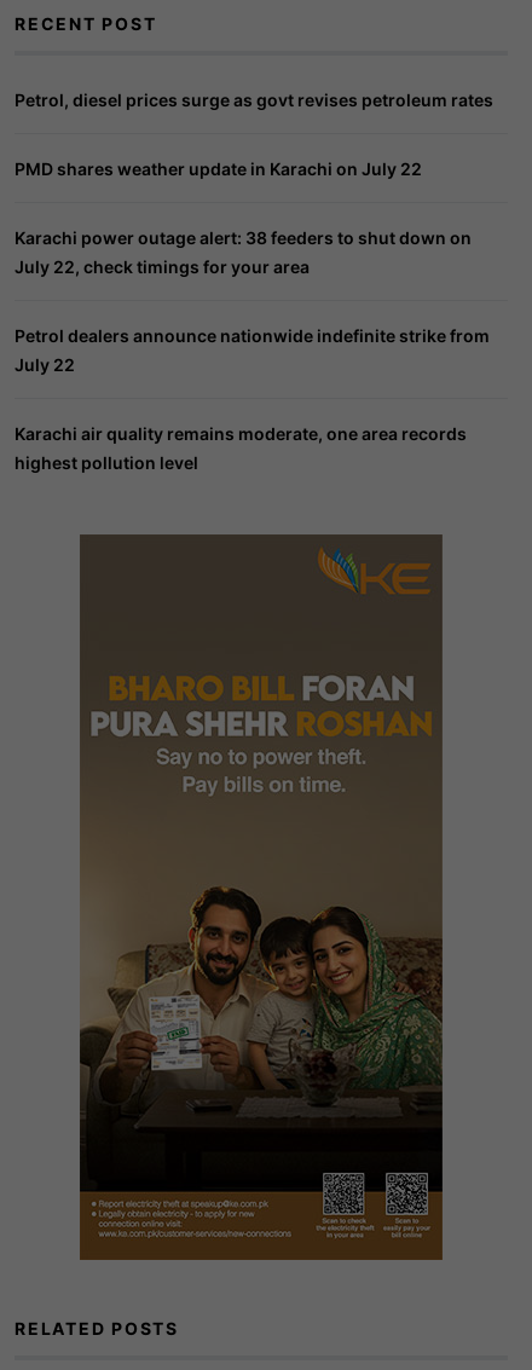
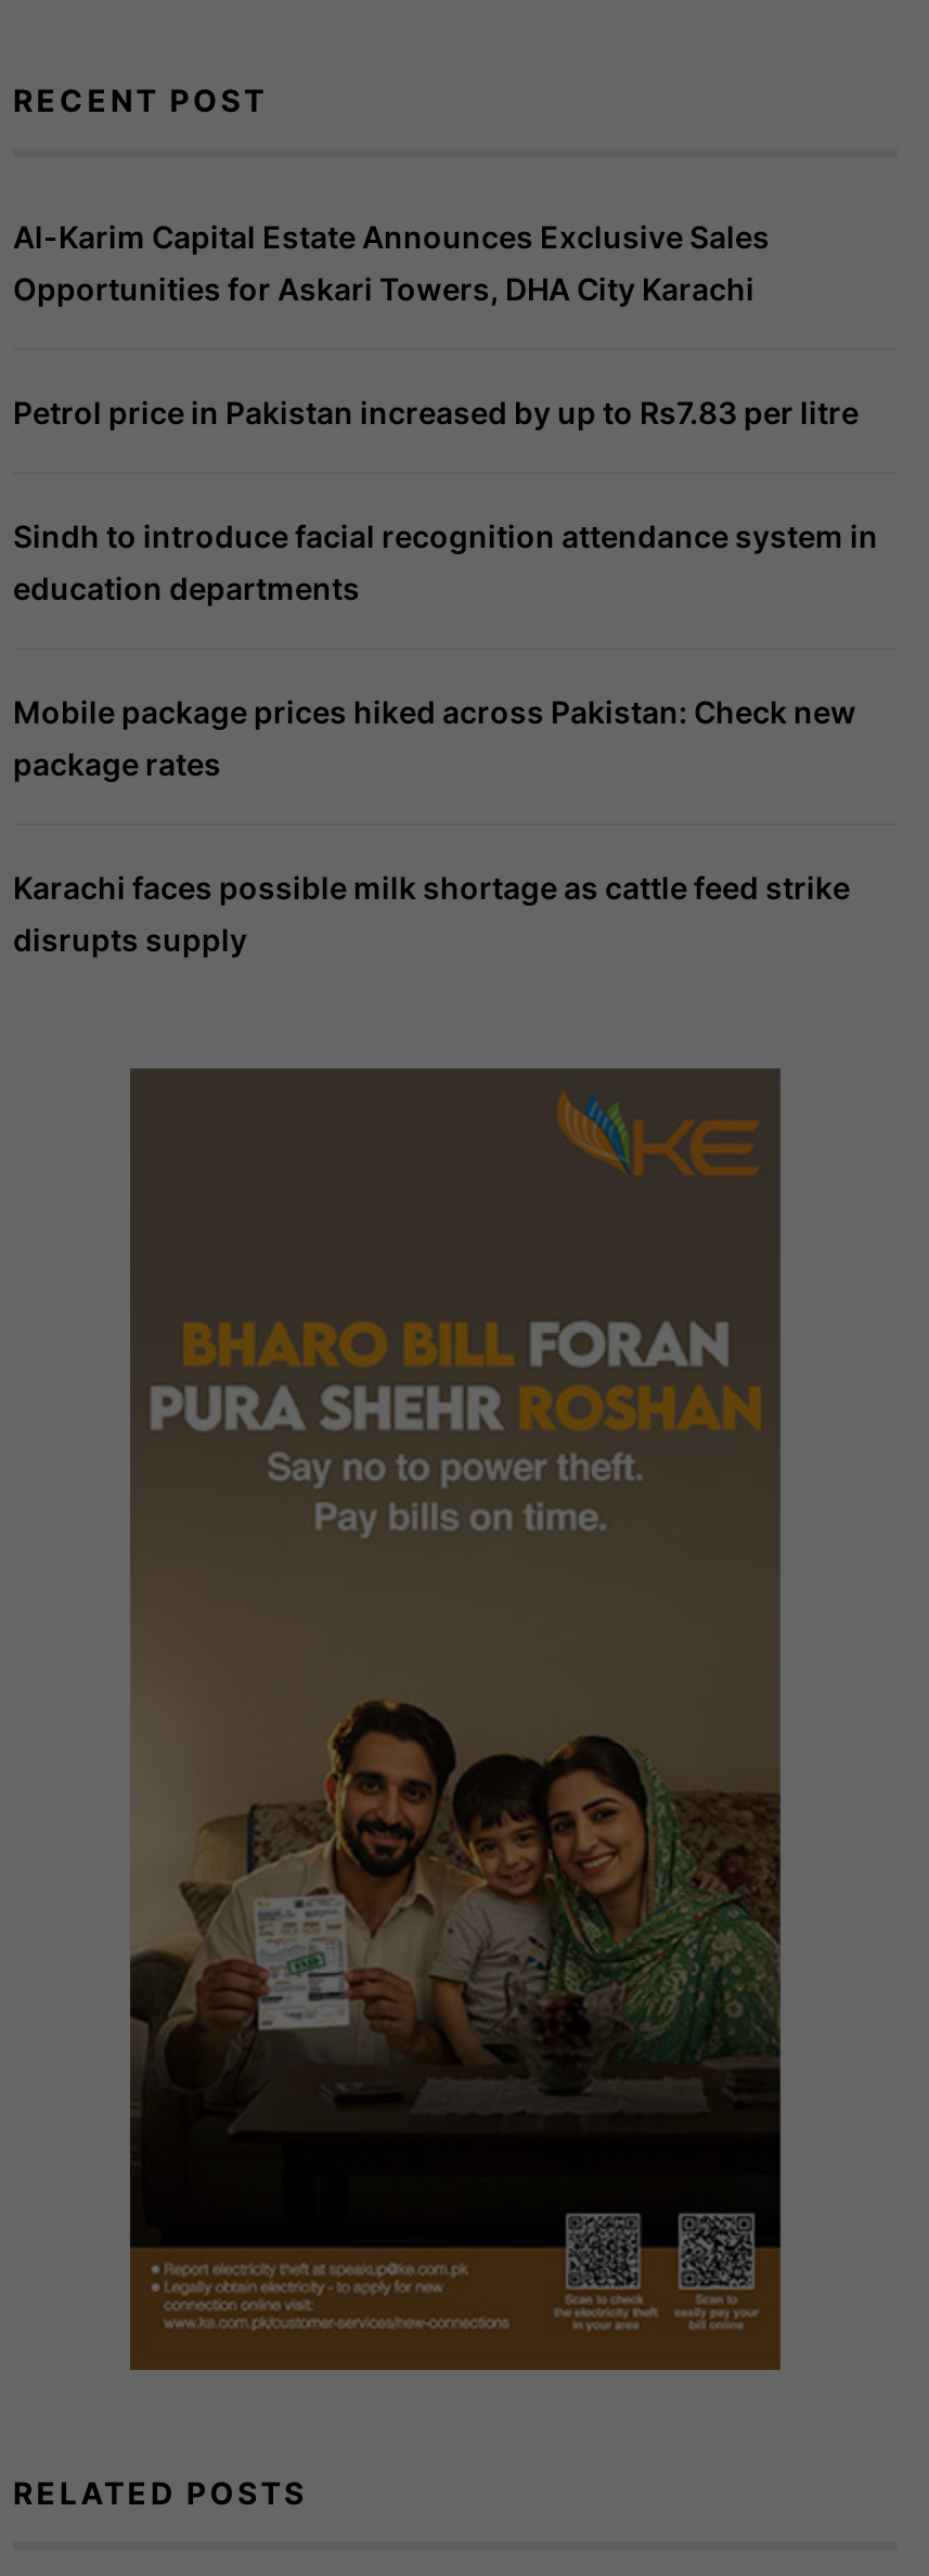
[15,90,493,111] Petrol, diesel prices surge as govt revises petroleum rates -> [13,219,770,308] Al-Karim Capital Estate Announces Exclusive Sales | Opportunities for Askari Towers, DHA City Karachi
[15,159,422,179] PMD shares weather update in Karachi on July 22 -> [13,395,859,431] Petrol price in Pakistan increased by up to Rs7.83 per litre
[15,228,472,277] Karachi power outage alert: 38 feeders to shut down on | July 22, check timings for your area -> [13,518,878,607] Sindh to introduce facial recognition attendance system in | education departments
[15,326,490,375] Petrol dealers announce nationwide indefinite strike from | July 22 -> [13,694,856,783] Mobile package prices hiked across Pakistan: Check new | package rates
[15,424,467,473] Karachi air quality remains moderate, one area records | highest pollution level -> [13,870,850,959] Karachi faces possible milk shortage as cattle feed strike | disrupts supply

